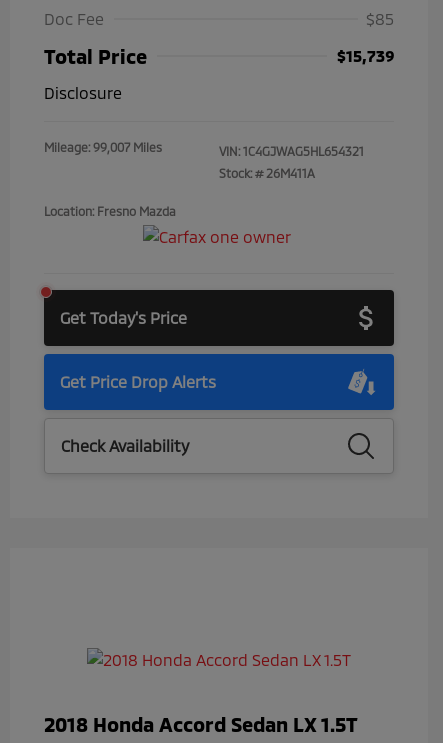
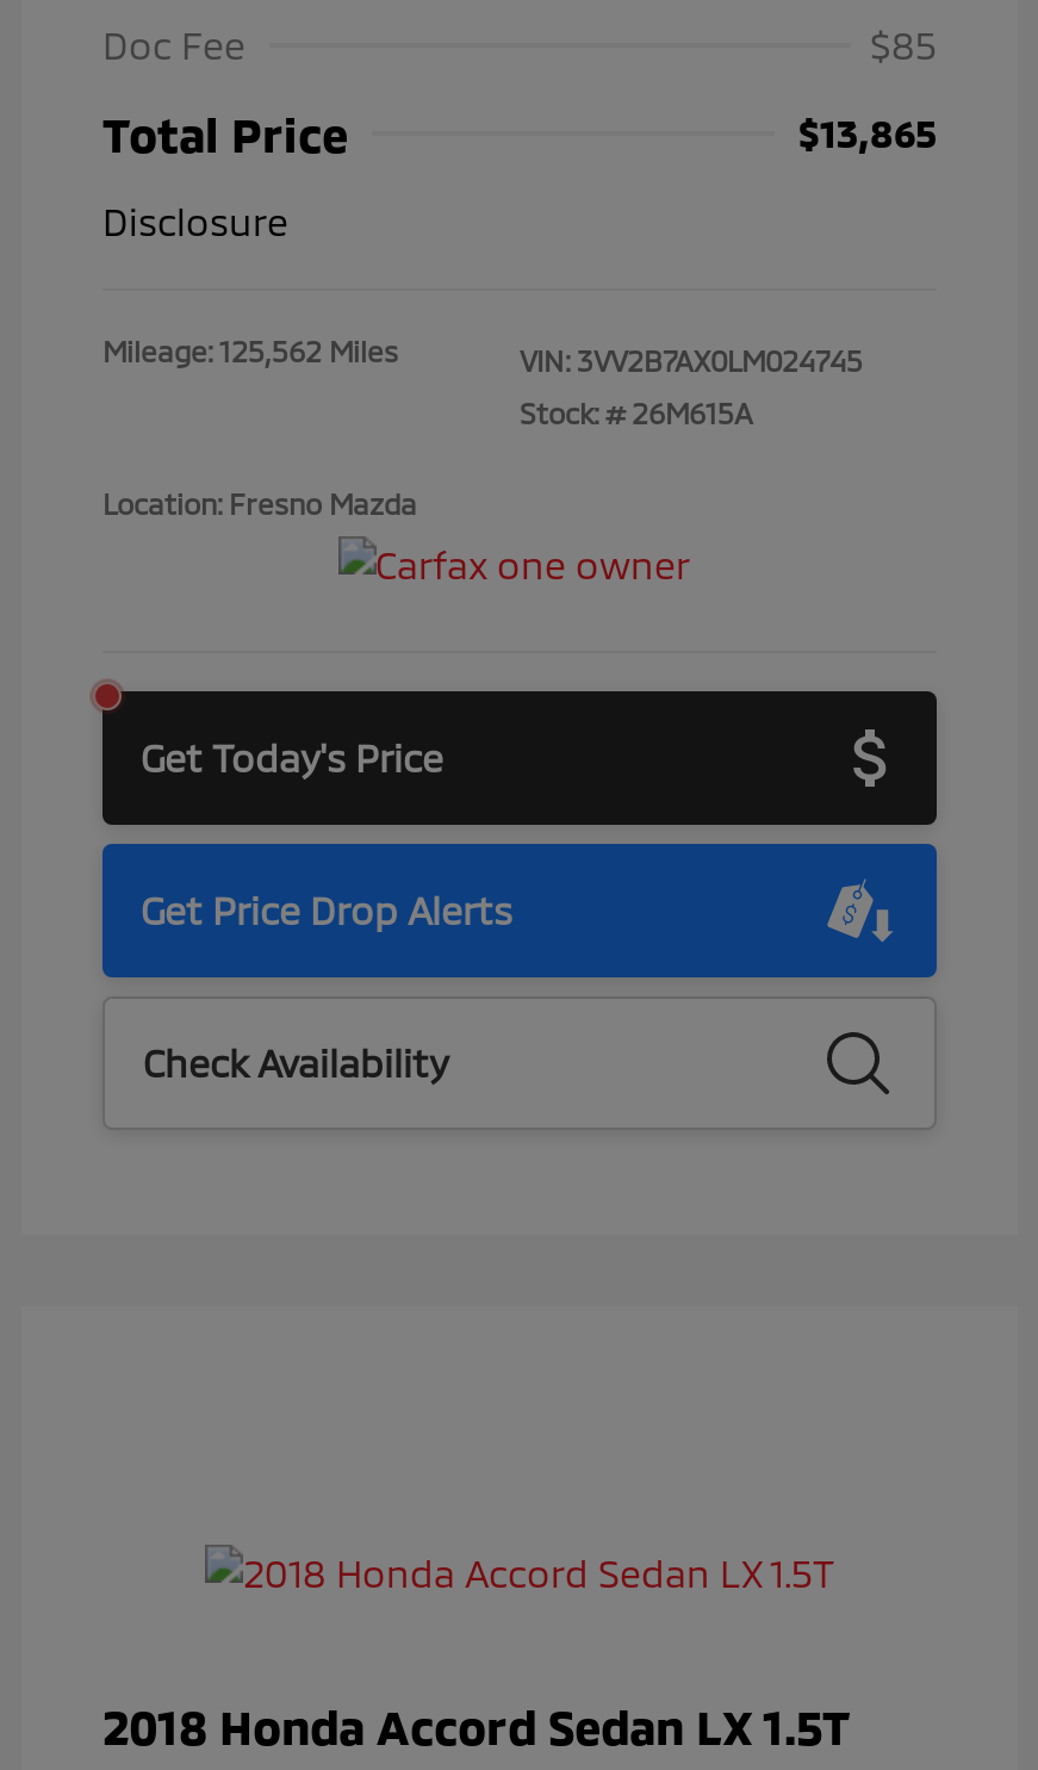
[337,46,394,65] $15,739 -> [798,110,937,155] $13,865
[44,140,162,154] Mileage: 99,007 Miles -> [102,334,398,367] Mileage: 125,562 Miles
[219,144,364,158] VIN: 1C4GJWAG5HL654321 -> [520,343,863,377] VIN: 3VV2B7AX0LM024745
[219,166,315,180] Stock: # 26M411A -> [520,396,753,429] Stock: # 26M615A

